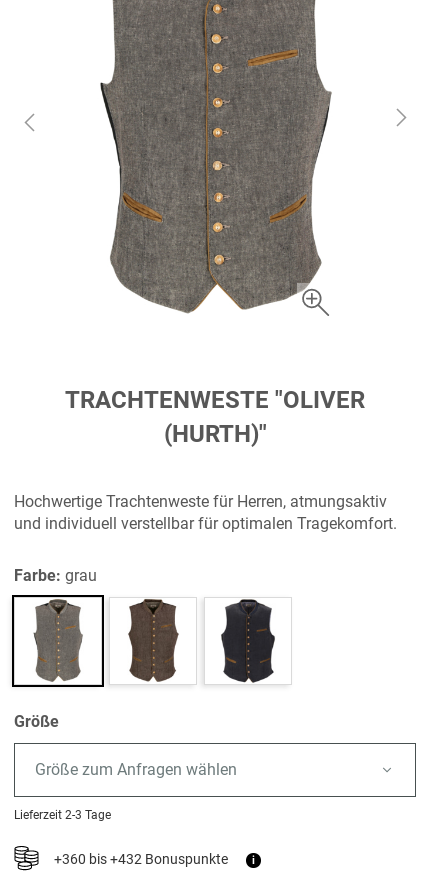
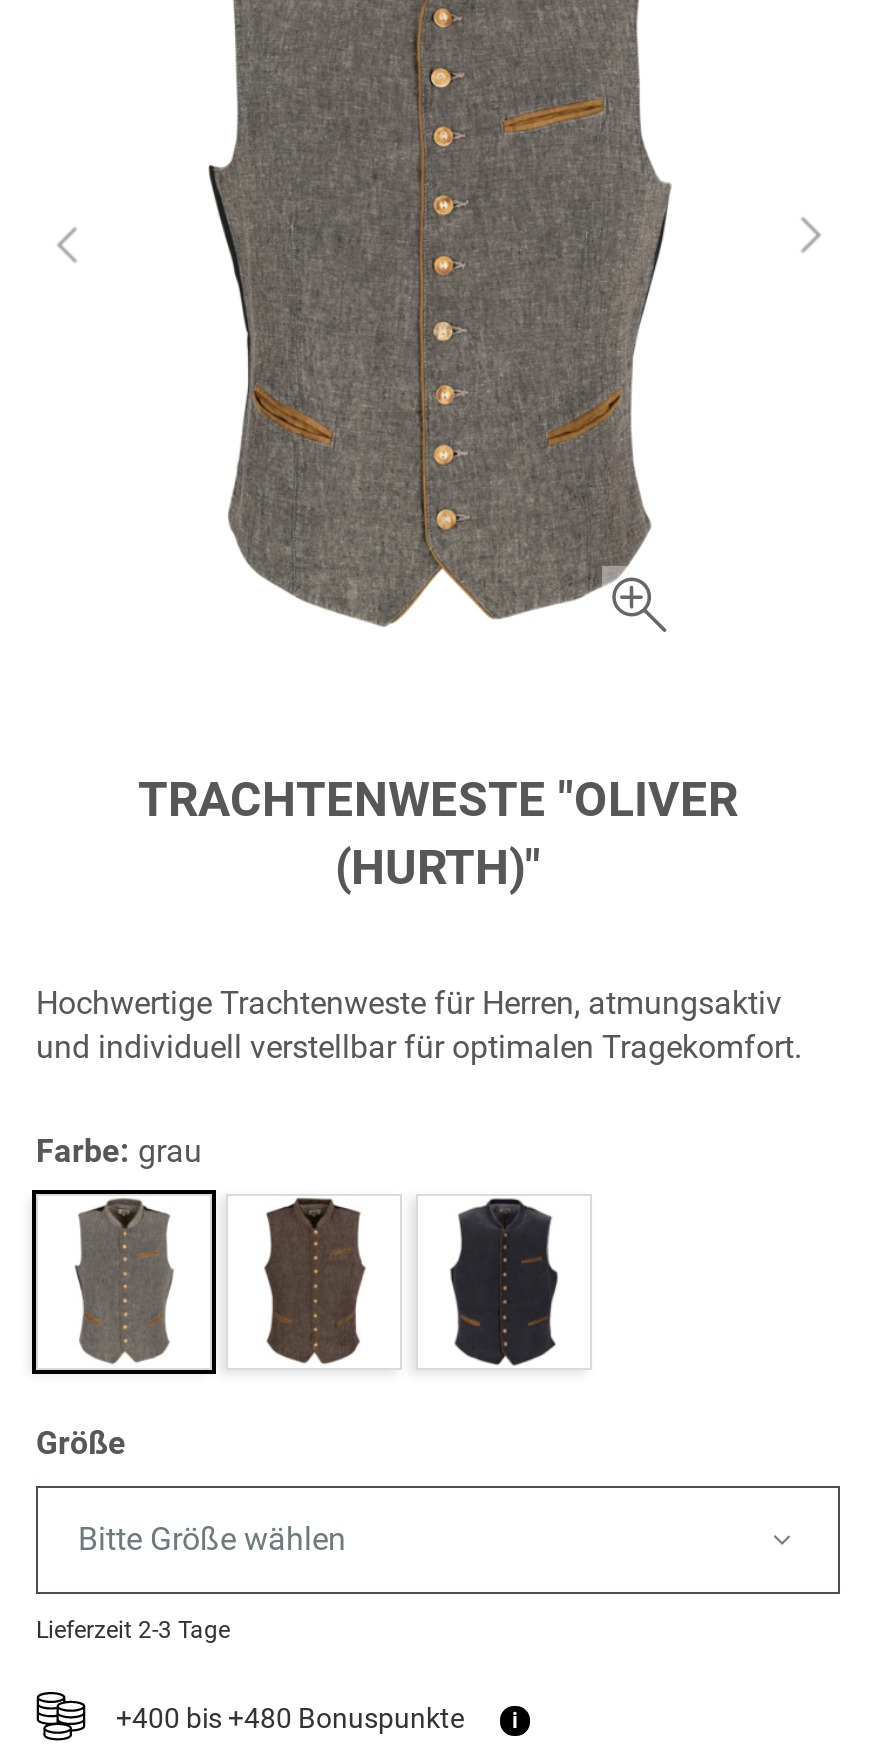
[35,760,237,779] Größe zum Anfragen wählen -> [78,1520,346,1558] Bitte Größe wählen
[54,851,228,867] +360 bis +432 Bonuspunkte -> [116,1702,464,1734] +400 bis +480 Bonuspunkte

